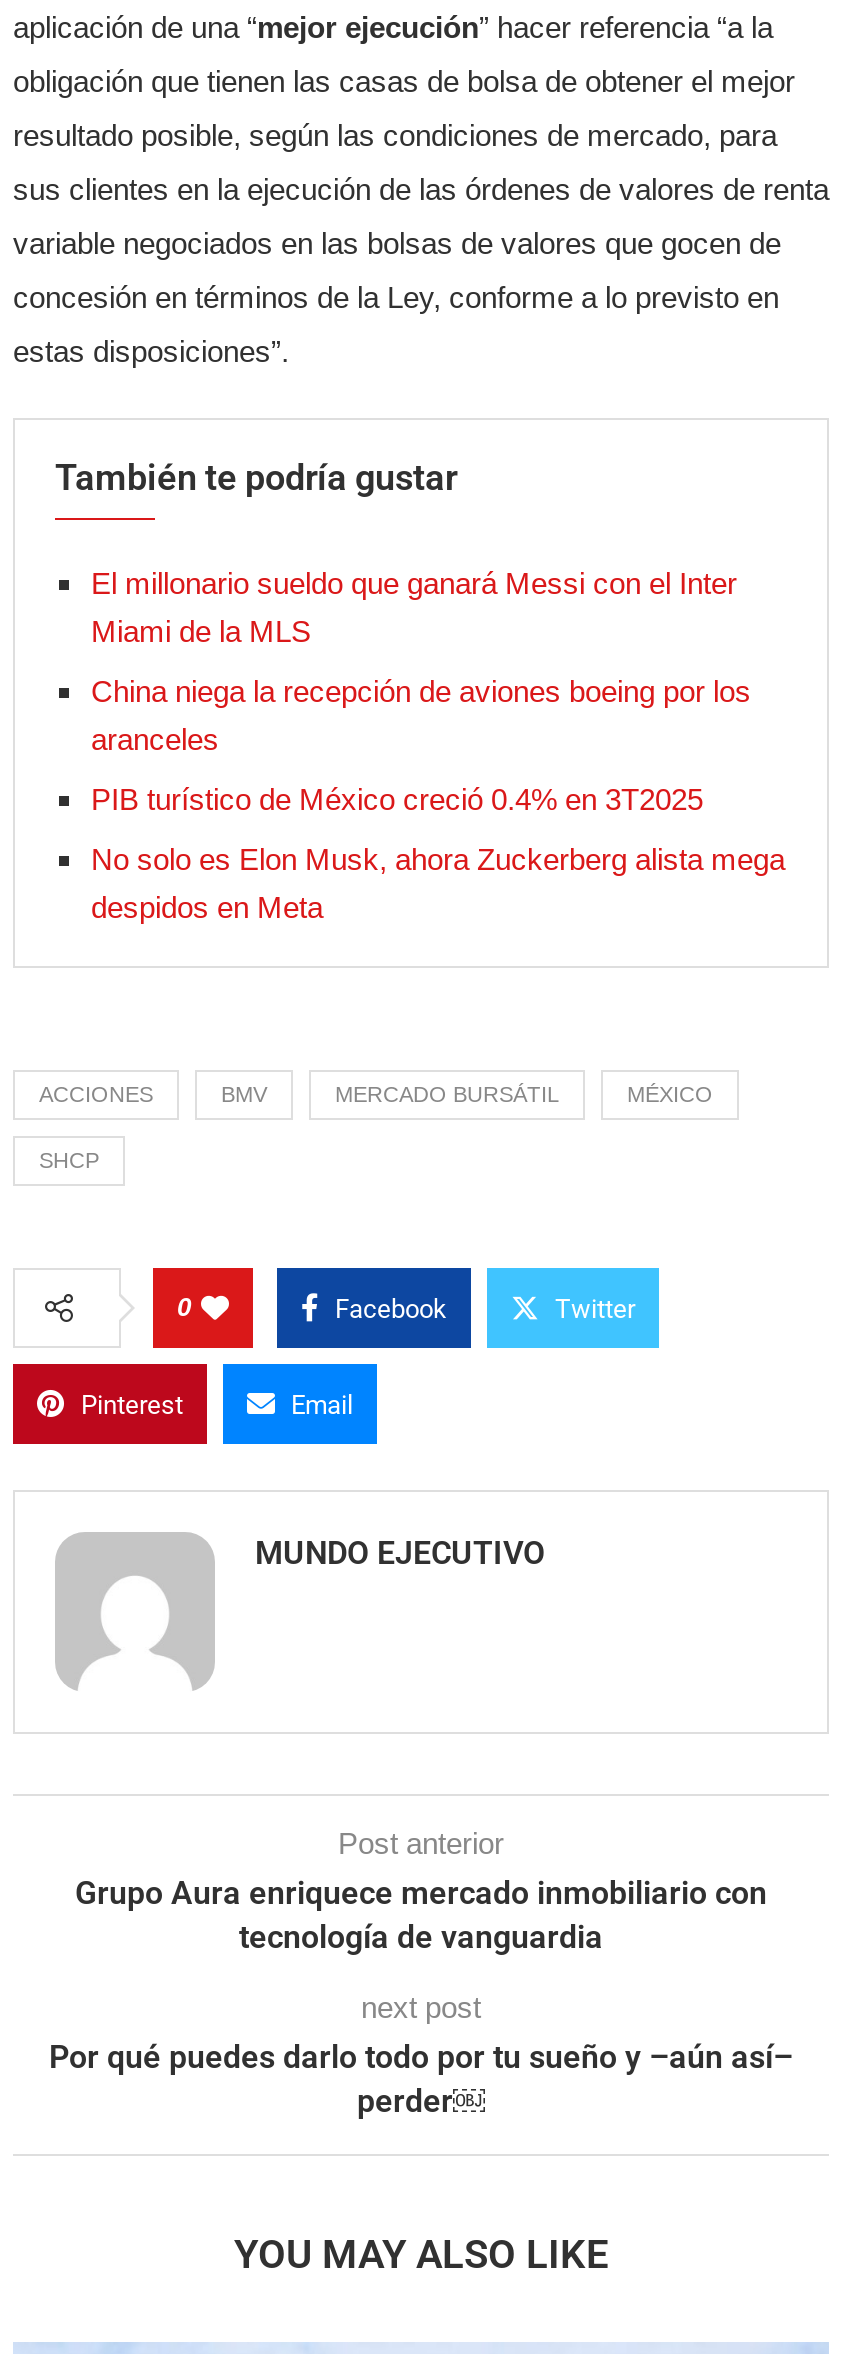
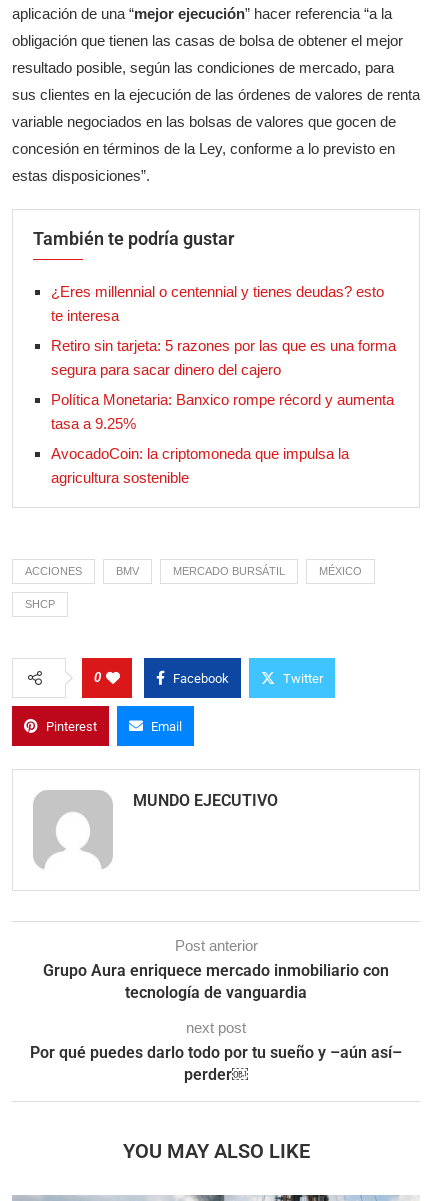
[91,566,737,648] El millonario sueldo que ganará Messi con el Inter | Miami de la MLS -> [51,283,384,324] ¿Eres millennial o centennial y tienes deudas? esto | te interesa
[91,674,751,756] China niega la recepción de aviones boeing por los | aranceles -> [51,337,396,378] Retiro sin tarjeta: 5 razones por las que es una forma | segura para sacar dinero del cajero
[91,782,703,816] PIB turístico de México creció 0.4% en 3T2025 -> [51,391,394,432] Política Monetaria: Banxico rompe récord y aumenta | tasa a 9.25%
[91,842,785,924] No solo es Elon Musk, ahora Zuckerberg alista mega | despidos en Meta -> [51,445,349,486] AvocadoCoin: la criptomoneda que impulsa la | agricultura sostenible

